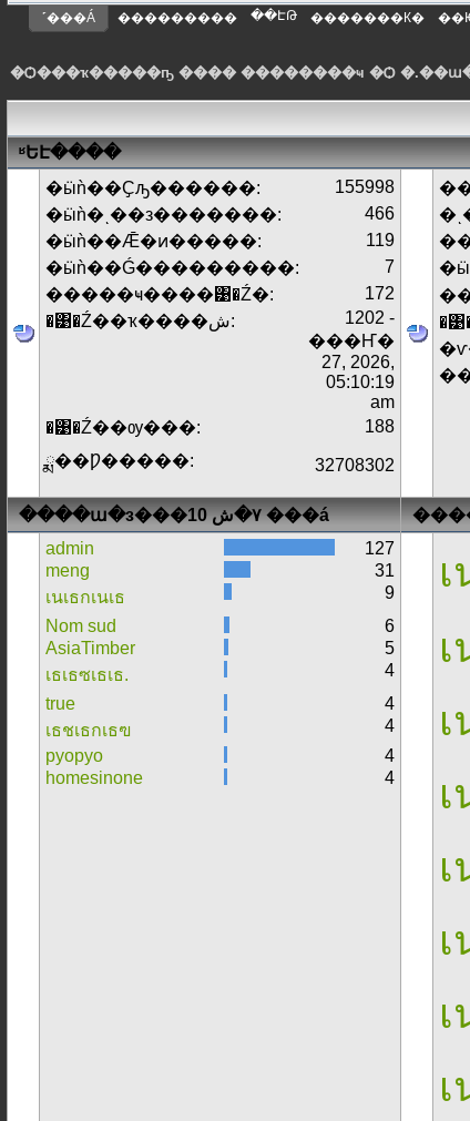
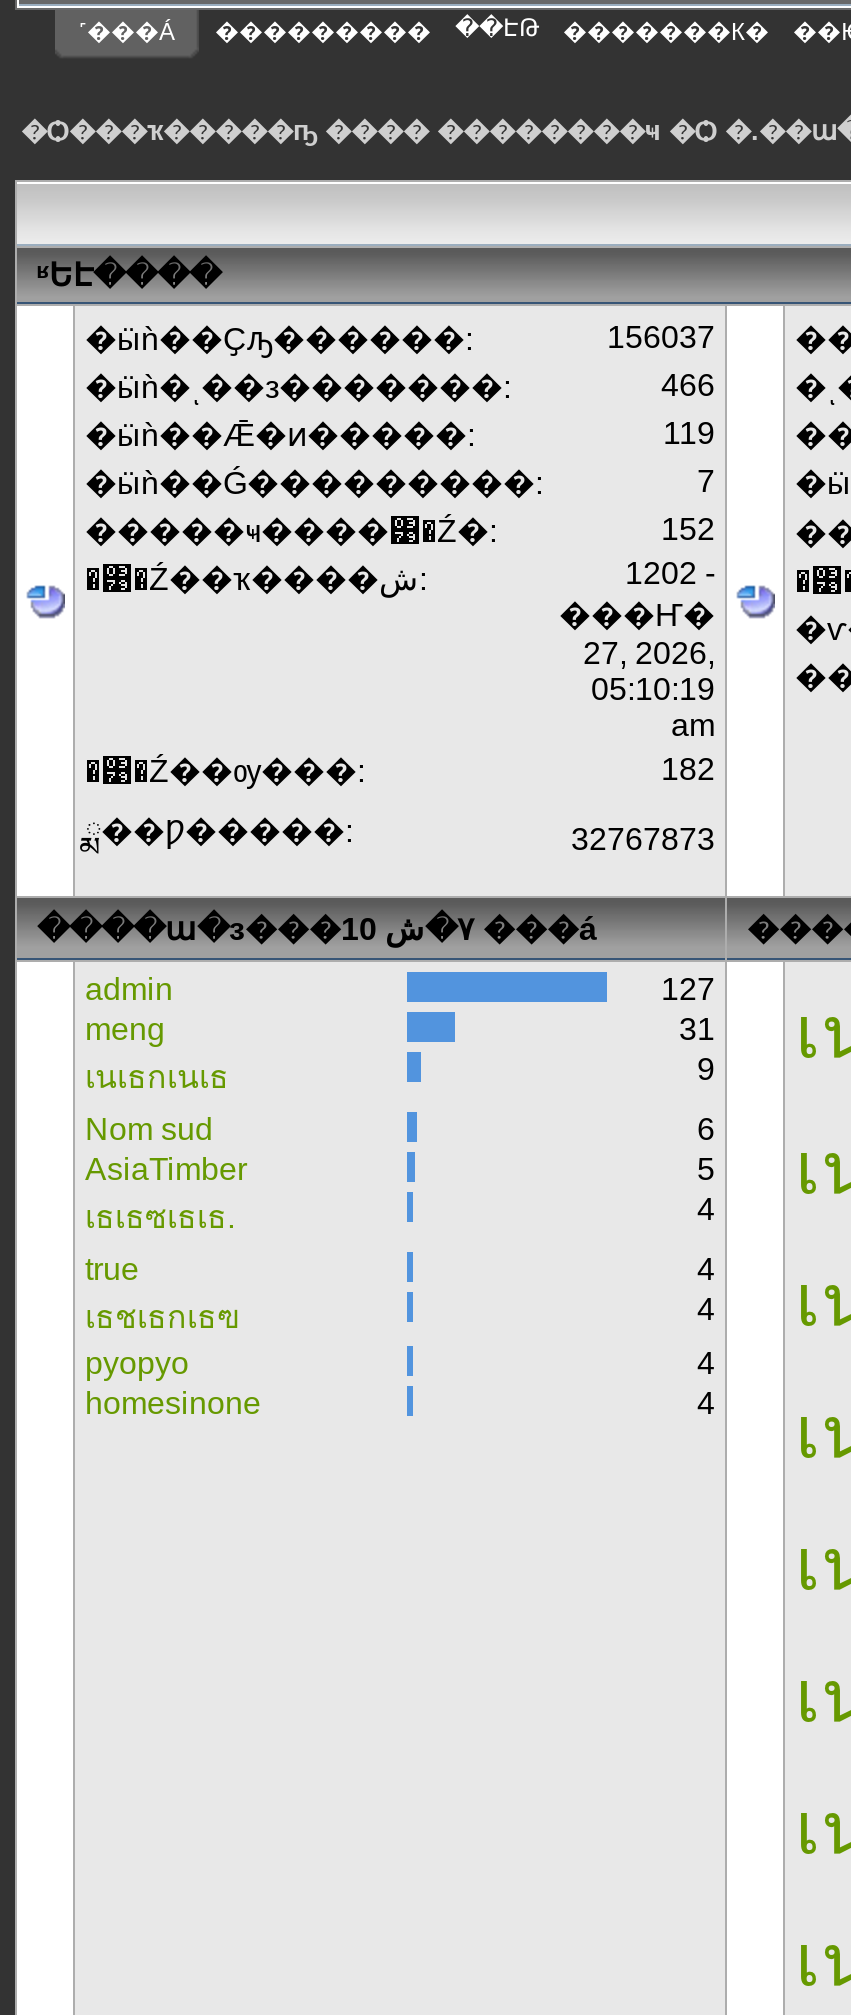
[335,178,395,197] 155998 -> [607,321,715,355] 156037
[365,284,395,303] 172 -> [661,513,715,547] 152
[365,417,395,436] 188 -> [661,753,715,787] 182
[315,456,395,475] 32708302 -> [571,823,715,857] 32767873

